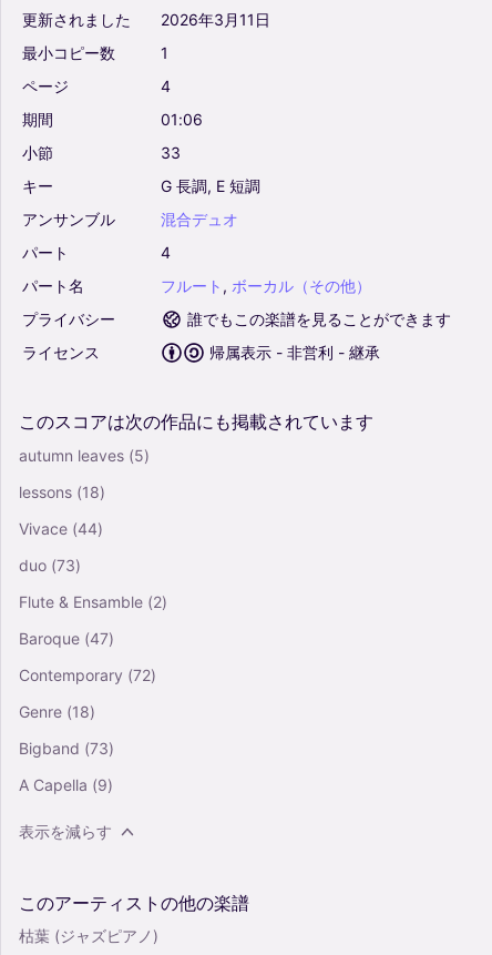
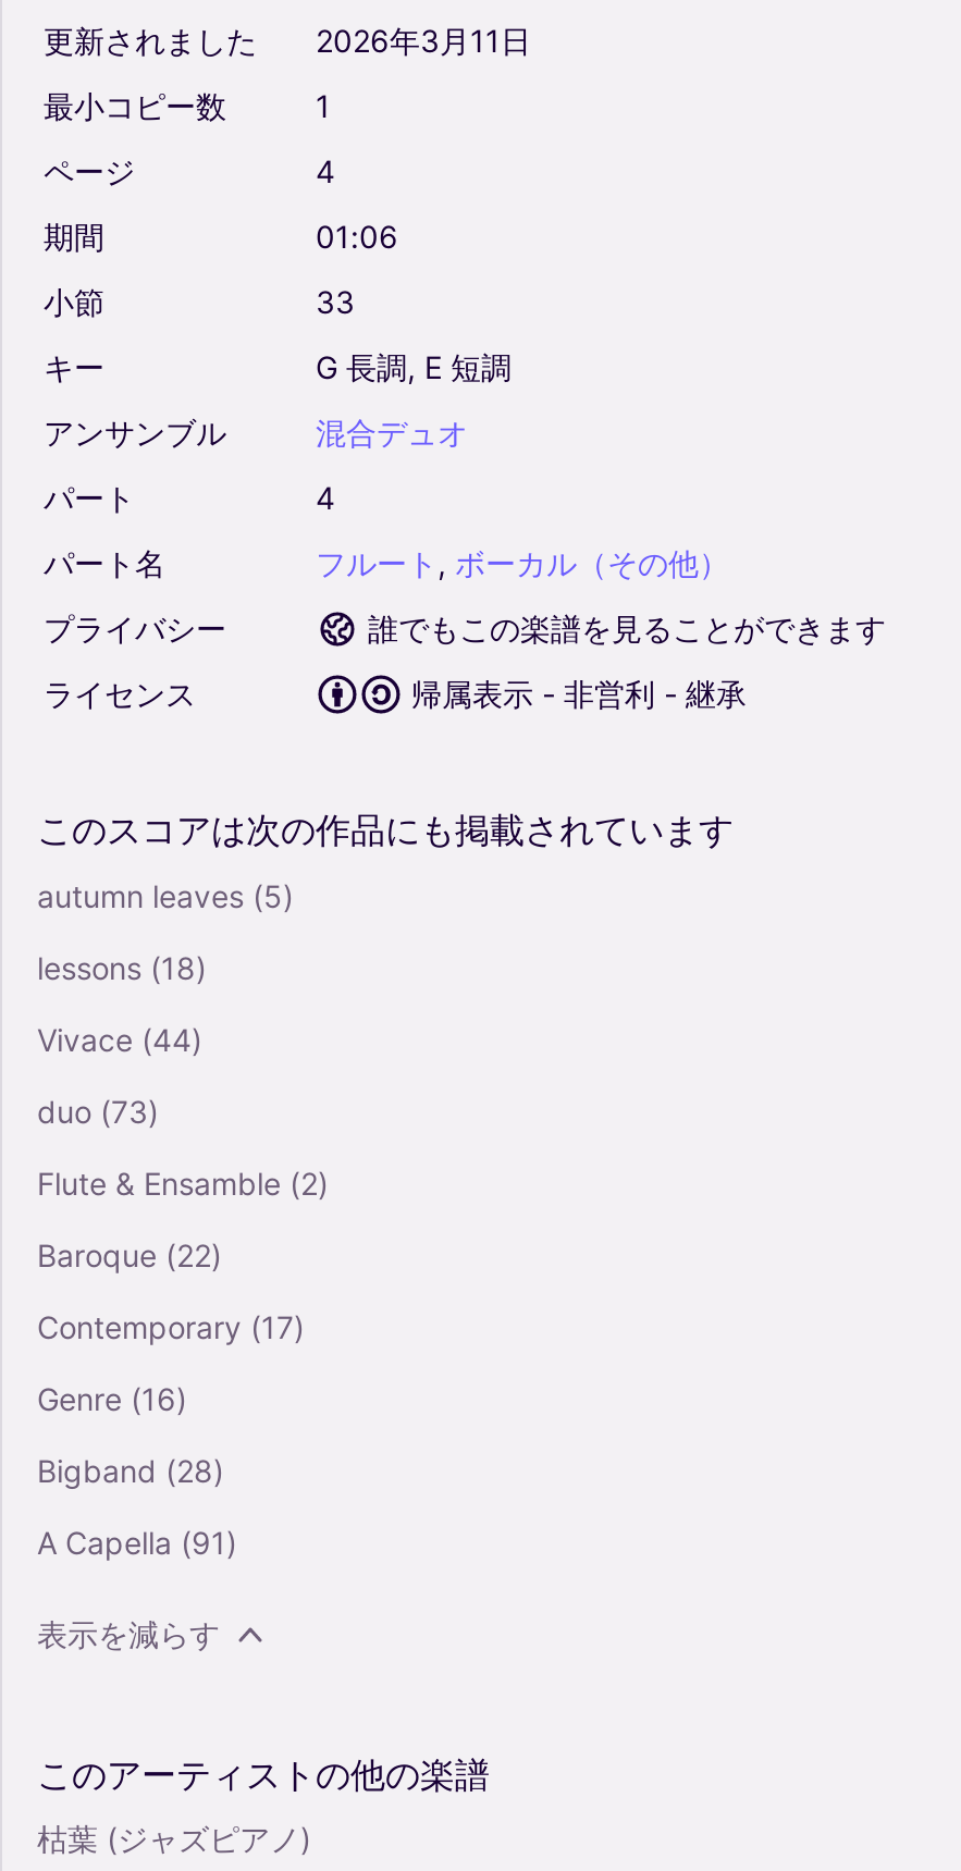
[19,629,114,648] Baroque (47) -> [37,1236,222,1273] Baroque (22)
[19,665,156,684] Contemporary (72) -> [37,1308,305,1345] Contemporary (17)
[19,702,95,721] Genre (18) -> [37,1380,187,1417] Genre (16)
[19,738,114,757] Bigband (73) -> [37,1452,224,1489] Bigband (28)
[19,775,113,794] A Capella (9) -> [37,1523,237,1560] A Capella (91)

